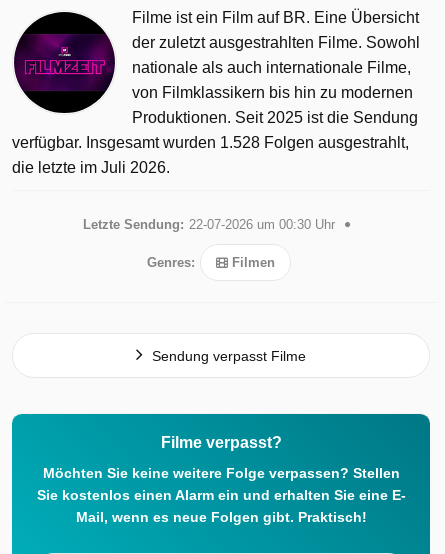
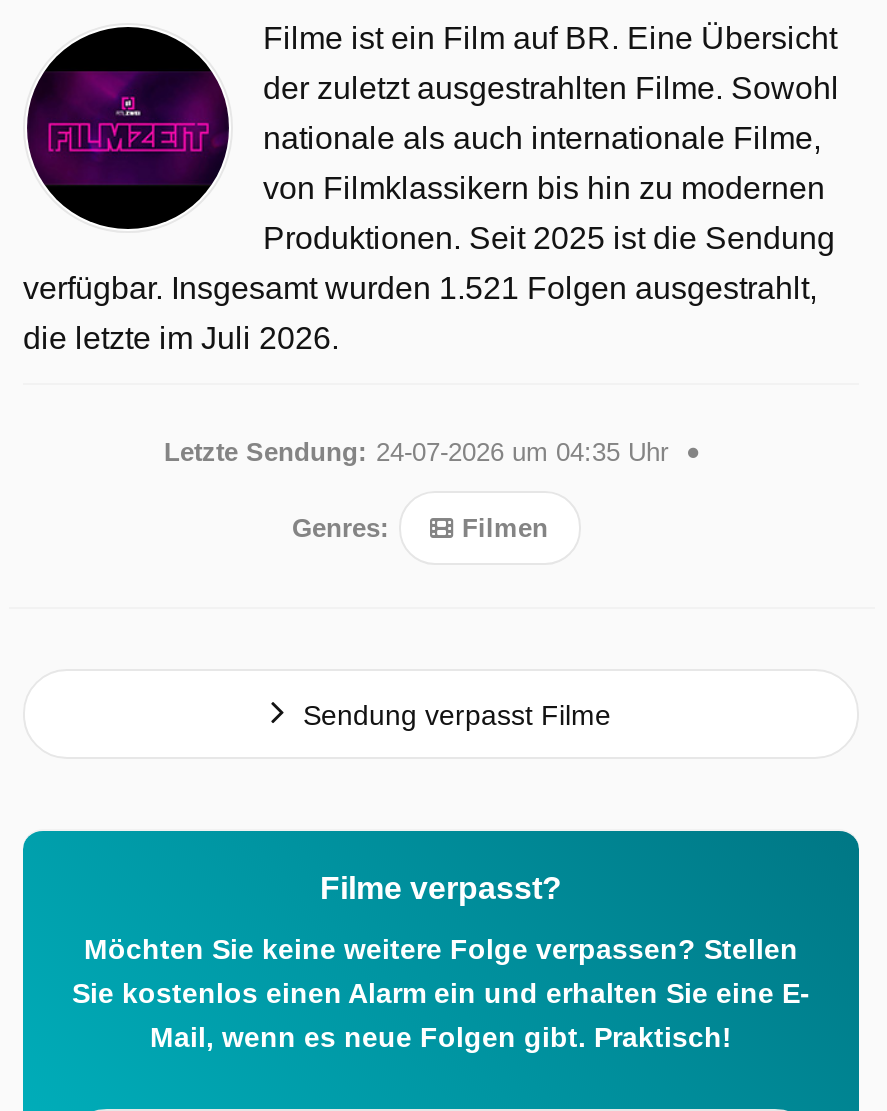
[12,133,409,150] verfügbar. Insgesamt wurden 1.528 Folgen ausgestrahlt, -> [23,270,817,304] verfügbar. Insgesamt wurden 1.521 Folgen ausgestrahlt,
[82,216,334,231] Letzte Sendung: 22-07-2026 um 00:30 Uhr -> [164,436,668,466] Letzte Sendung: 24-07-2026 um 04:35 Uhr

